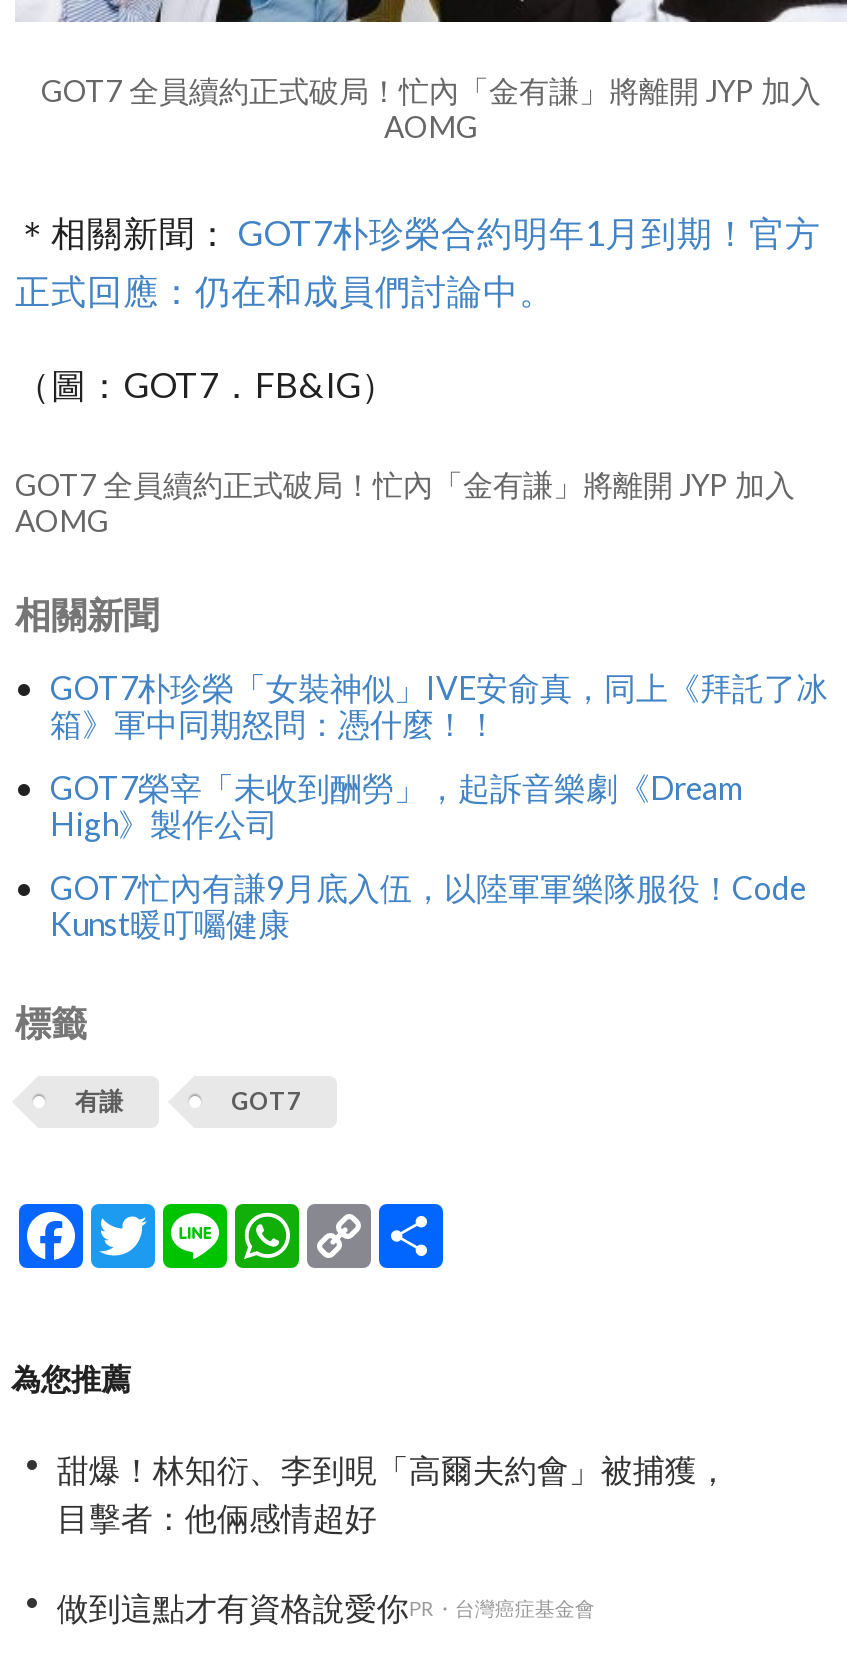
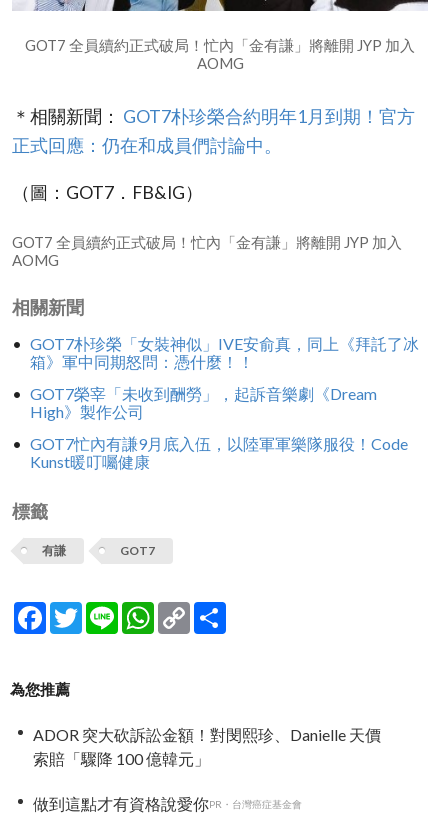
[57,1450,729,1536] 甜爆！林知衍、李到晛「高爾夫約會」被捕獲， | 目擊者：他倆感情超好 -> [33,725,381,768] ADOR 突大砍訴訟金額！對閔熙珍、Danielle 天價 | 索賠「驟降 100 億韓元」

